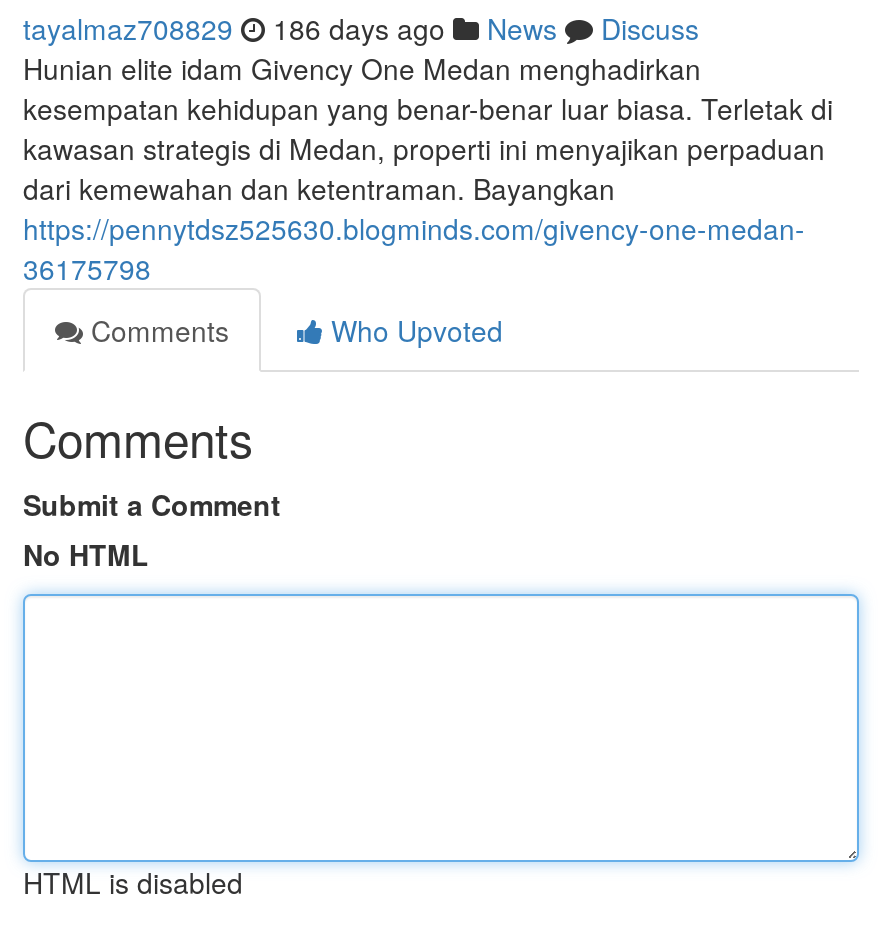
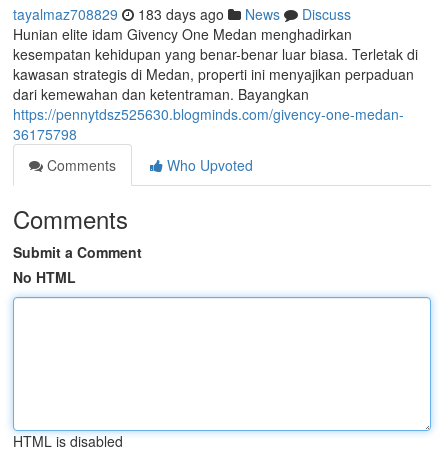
[23,8,699,48] tayalmaz708829 186 days ago News Discuss -> [13,4,351,24] tayalmaz708829 183 days ago News Discuss

